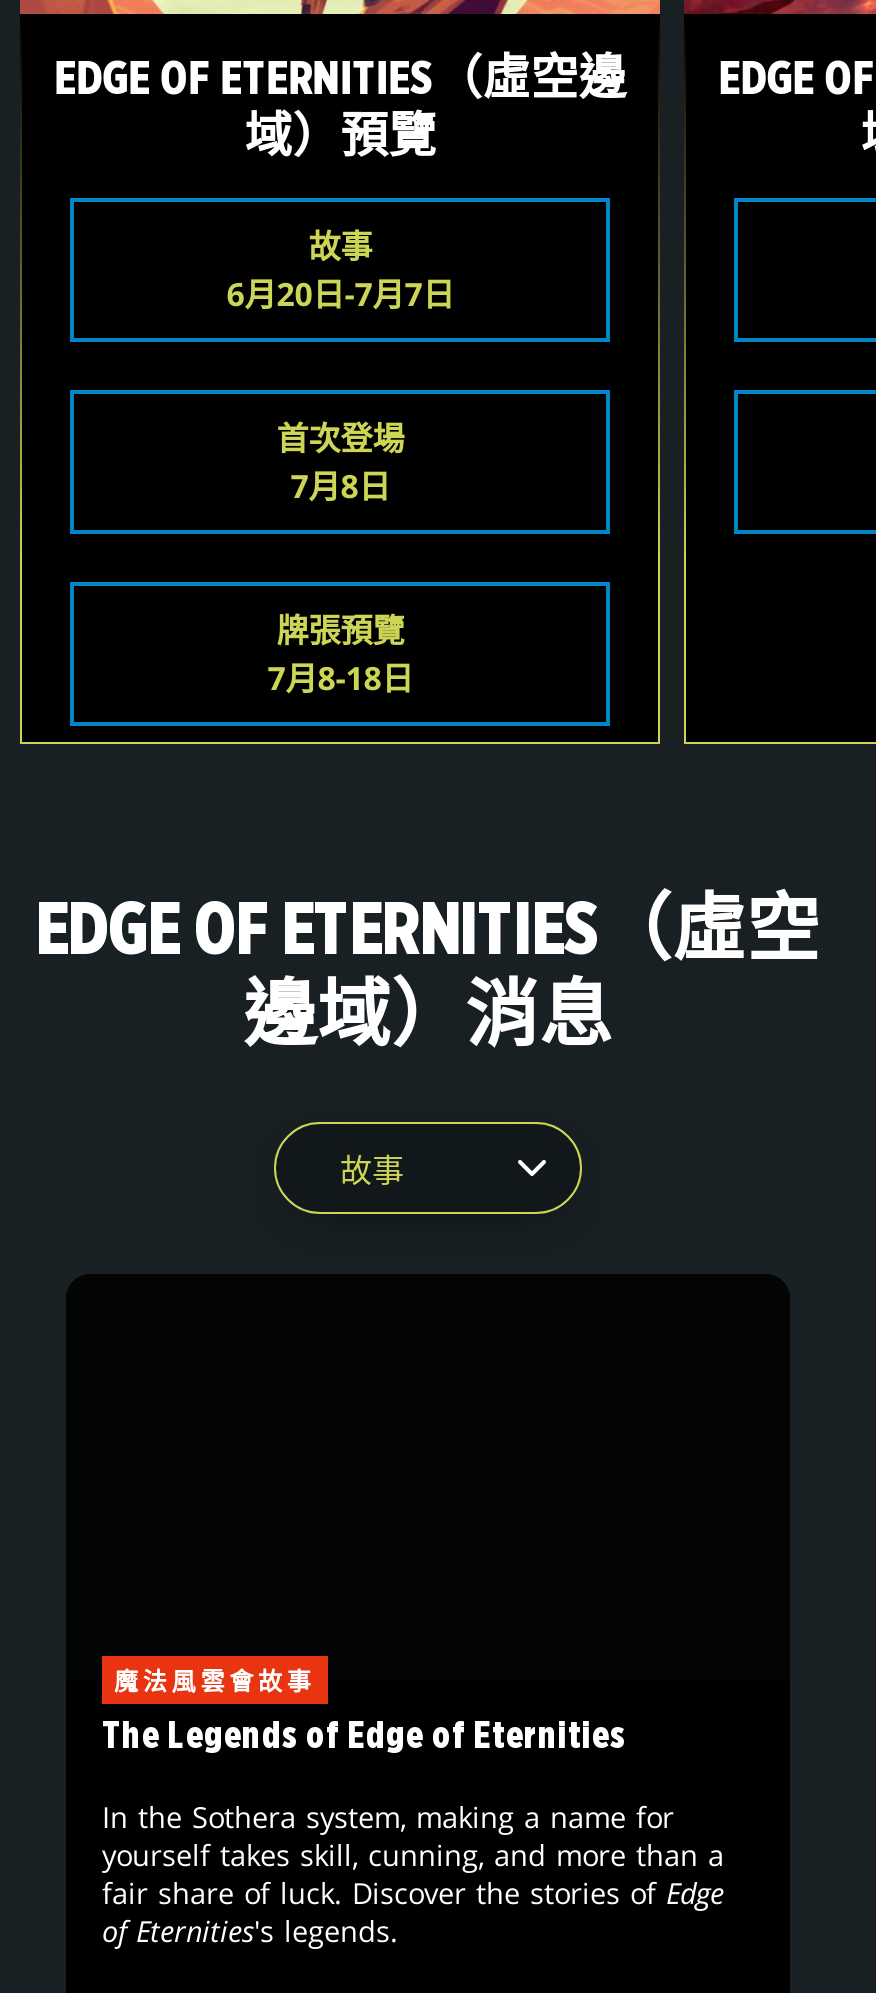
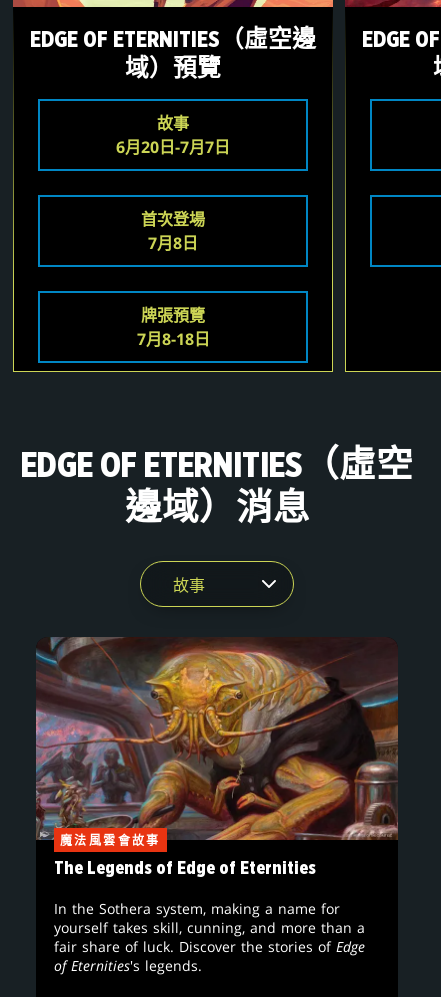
none -> [35,636,399,841] [image]

